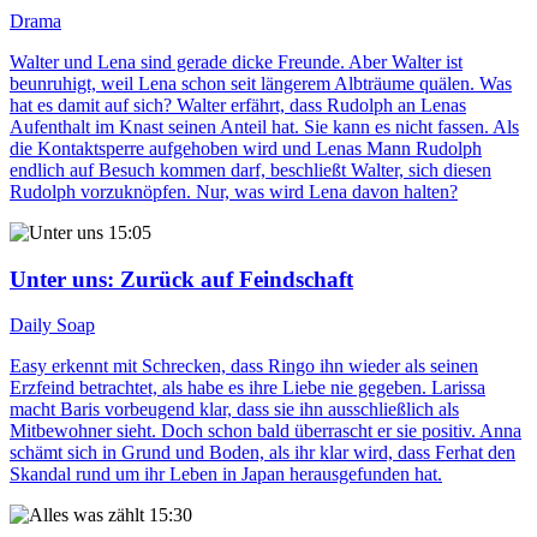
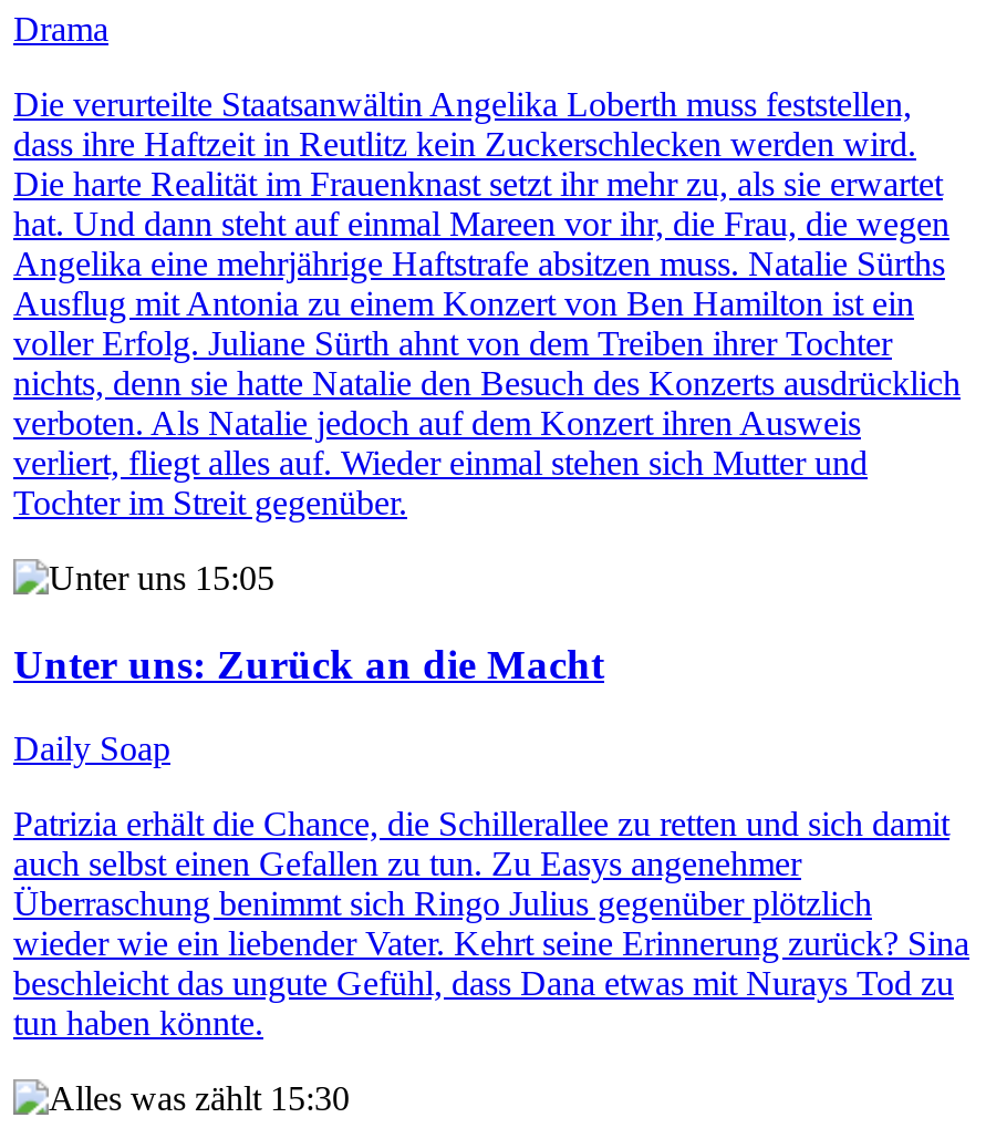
[10,51,519,202] Walter und Lena sind gerade dicke Freunde. Aber Walter ist | beunruhigt, weil Lena schon seit längerem Albträume quälen. Was | hat es damit auf sich? Walter erfährt, dass Rudolph an Lenas | Aufenthalt im Knast seinen Anteil hat. Sie kann es nicht fassen. Als | die Kontaktsperre aufgehoben wird und Lenas Mann Rudolph | endlich auf Besuch kommen darf, beschließt Walter, sich diesen | Rudolph vorzuknöpfen. Nur, was wird Lena davon halten? -> [13,85,961,521] Die verurteilte Staatsanwältin Angelika Loberth muss feststellen, | dass ihre Haftzeit in Reutlitz kein Zuckerschlecken werden wird. | Die harte Realität im Frauenknast setzt ihr mehr zu, als sie erwartet | hat. Und dann steht auf einmal Mareen vor ihr, die Frau, die wegen | Angelika eine mehrjährige Haftstrafe absitzen muss. Natalie Sürths | Ausflug mit Antonia zu einem Konzert von Ben Hamilton ist ein | voller Erfolg. Juliane Sürth ahnt von dem Treiben ihrer Tochter | nichts, denn sie hatte Natalie den Besuch des Konzerts ausdrücklich | verboten. Als Natalie jedoch auf dem Konzert ihren Ausweis | verliert, fliegt alles auf. Wieder einmal stehen sich Mutter und | Tochter im Streit gegenüber.
[10,266,353,291] Unter uns: Zurück auf Feindschaft -> [13,640,604,687] Unter uns: Zurück an die Macht
[10,356,521,485] Easy erkennt mit Schrecken, dass Ringo ihn wieder als seinen | Erzfeind betrachtet, als habe es ihre Liebe nie gegeben. Larissa | macht Baris vorbeugend klar, dass sie ihn ausschließlich als | Mitbewohner sieht. Doch schon bald überrascht er sie positiv. Anna | schämt sich in Grund und Boden, als ihr klar wird, dass Ferhat den | Skandal rund um ihr Leben in Japan herausgefunden hat. -> [13,805,969,1042] Patrizia erhält die Chance, die Schillerallee zu retten und sich damit | auch selbst einen Gefallen zu tun. Zu Easys angenehmer | Überraschung benimmt sich Ringo Julius gegenüber plötzlich | wieder wie ein liebender Vater. Kehrt seine Erinnerung zurück? Sina | beschleicht das ungute Gefühl, dass Dana etwas mit Nurays Tod zu | tun haben könnte.

